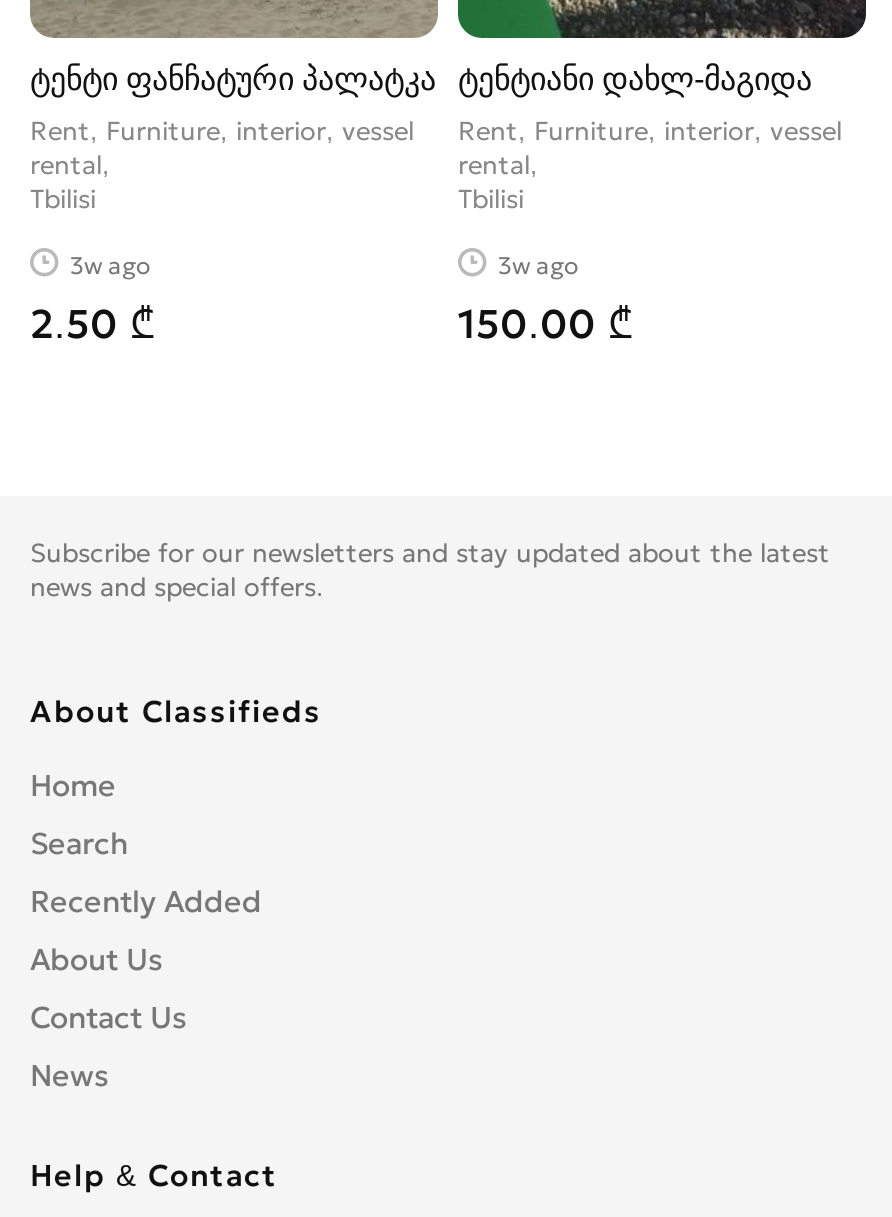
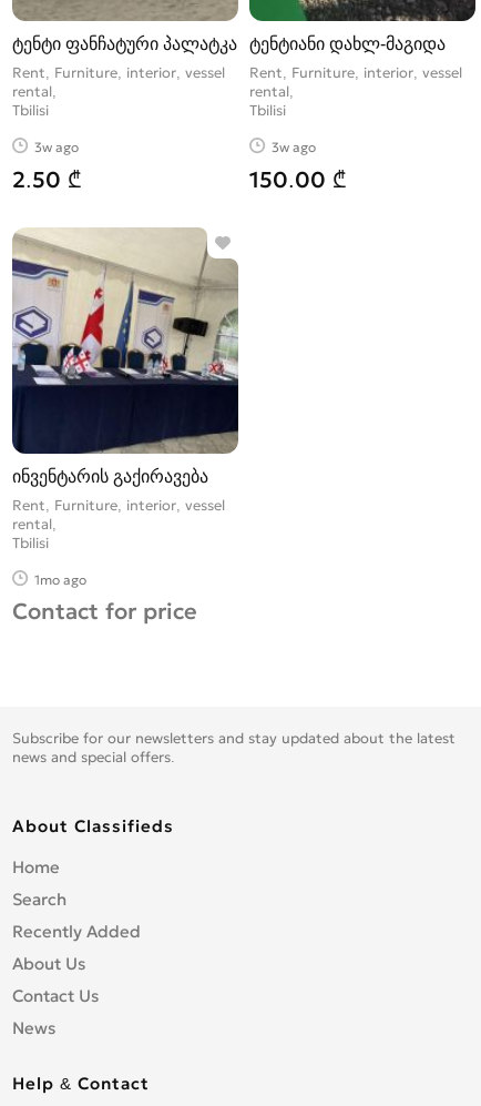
none -> [11,227,239,626] [image] | ინვენტარის გაქირავება | Rent, Furniture, interior, vessel | rental | Tbilisi | 1mo ago | Contact for price

